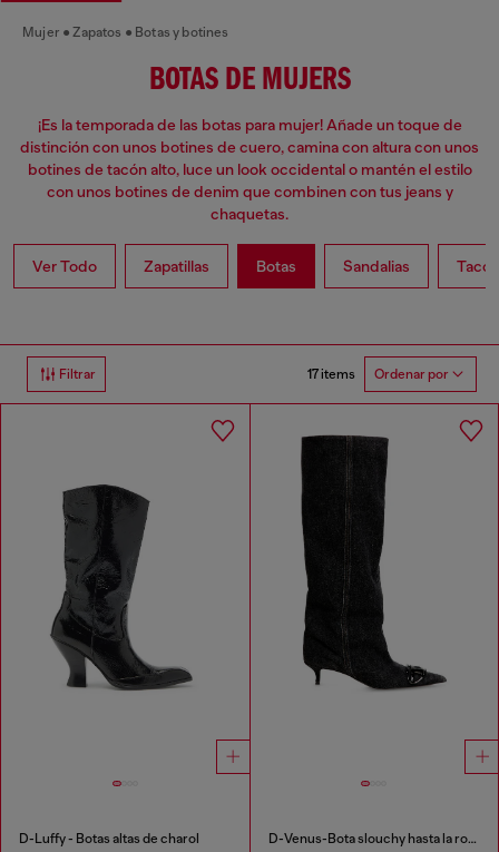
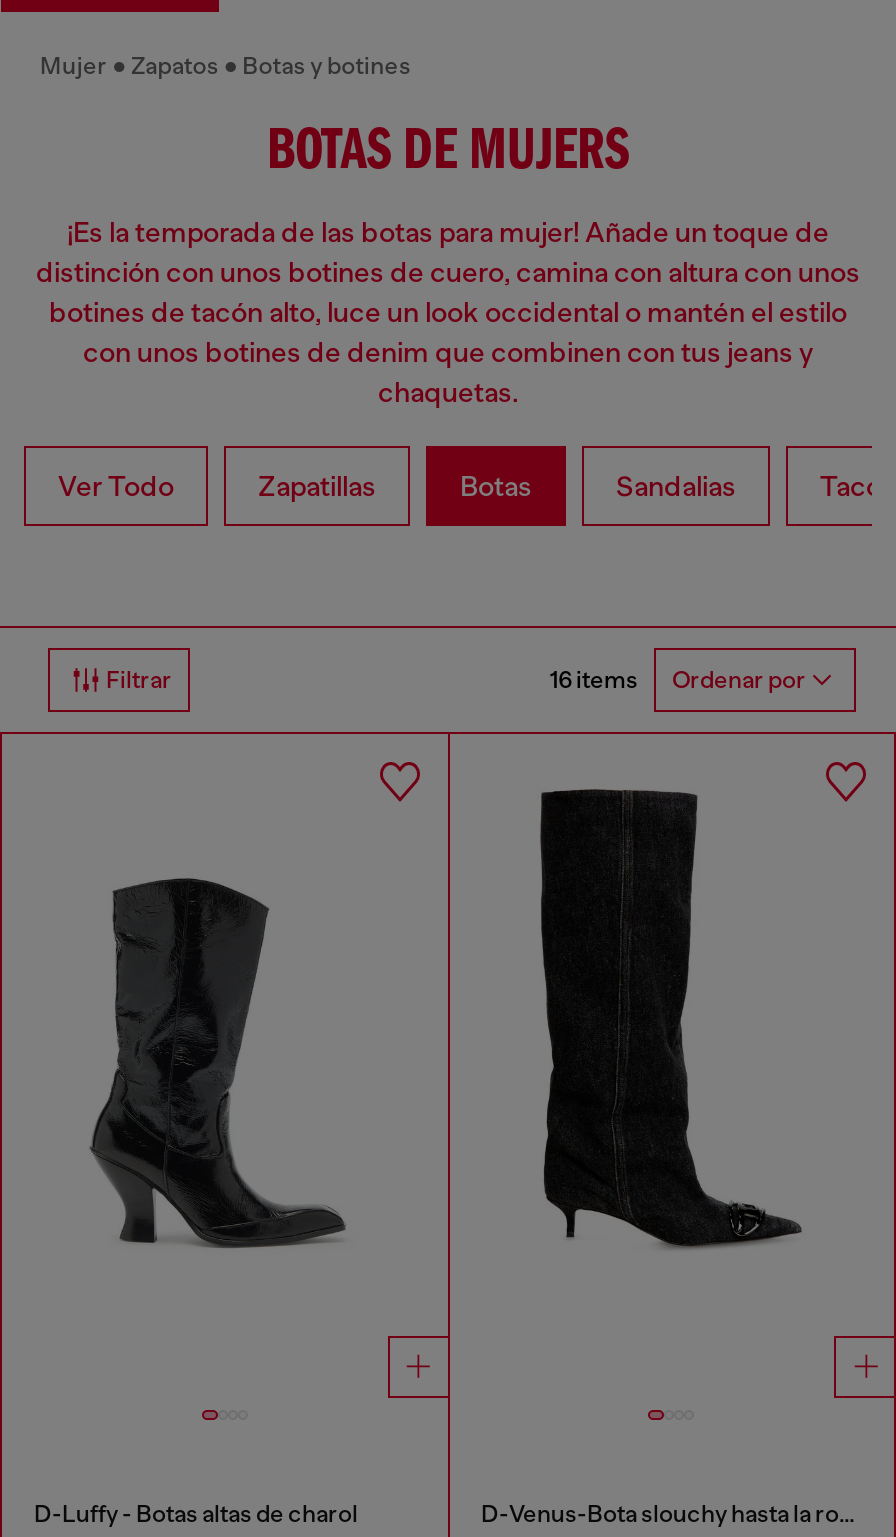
[307,366,449,382] 17 items Ordenar por -> [550,666,806,695] 16 items Ordenar por

